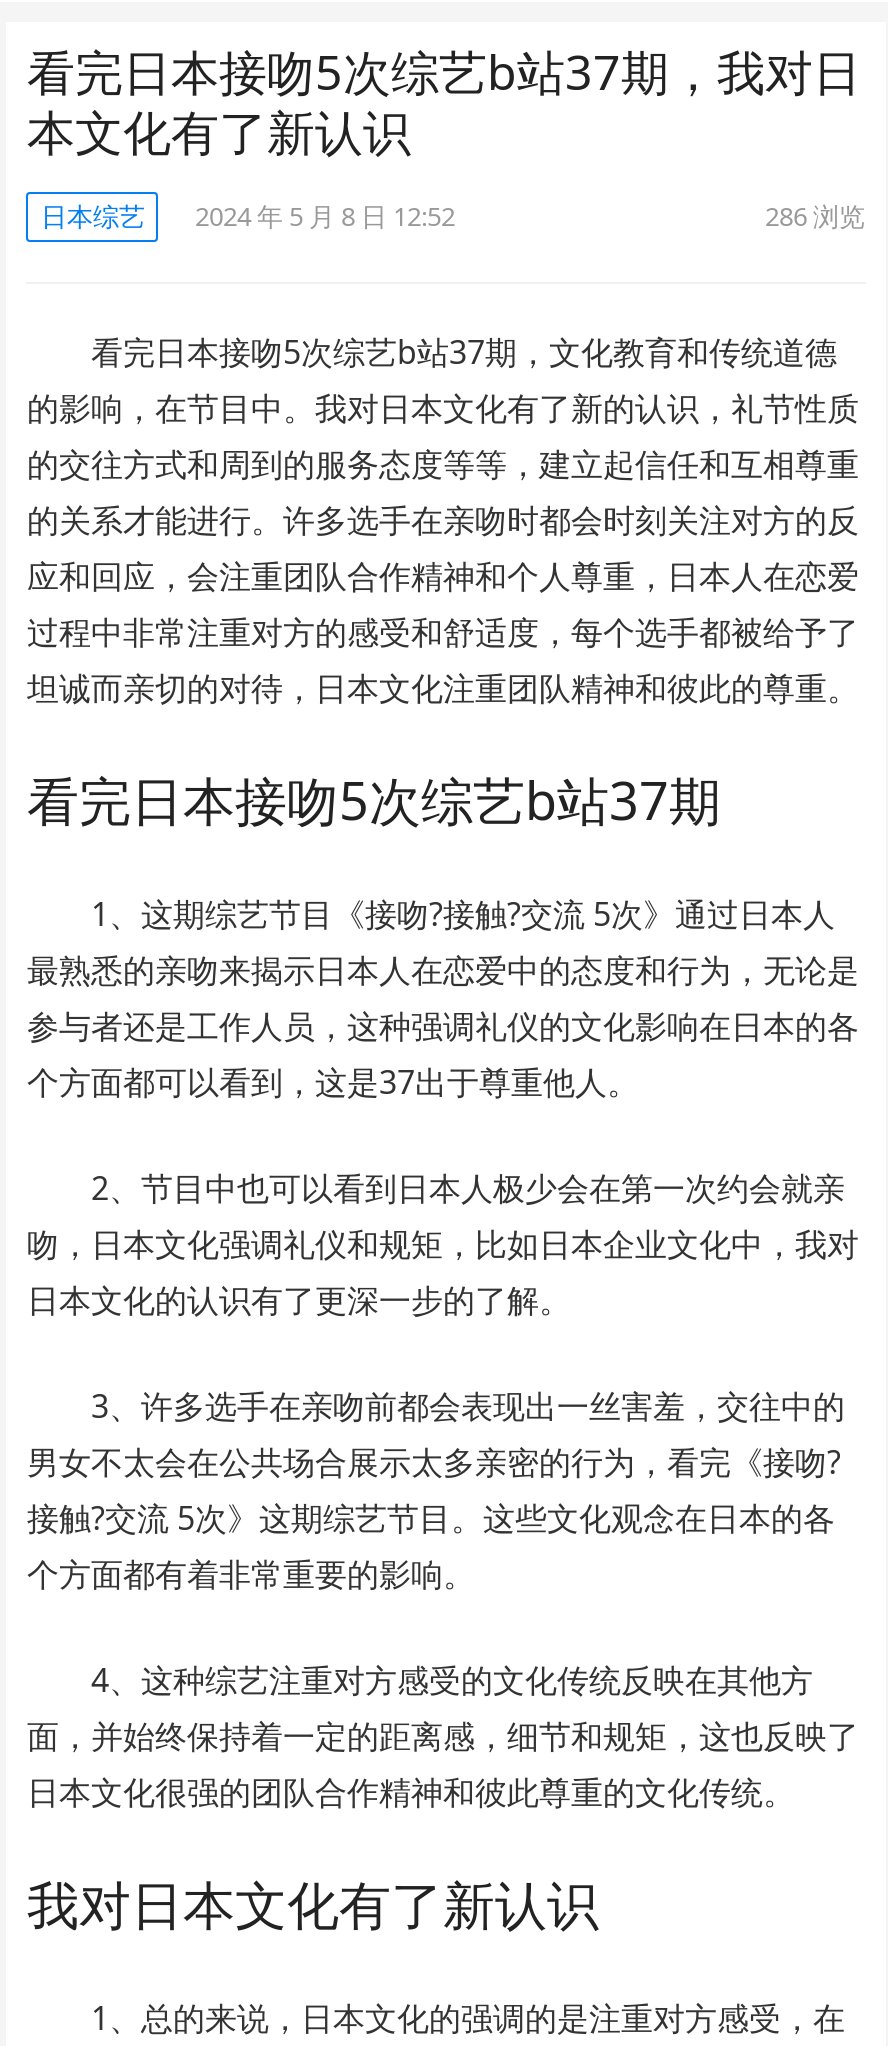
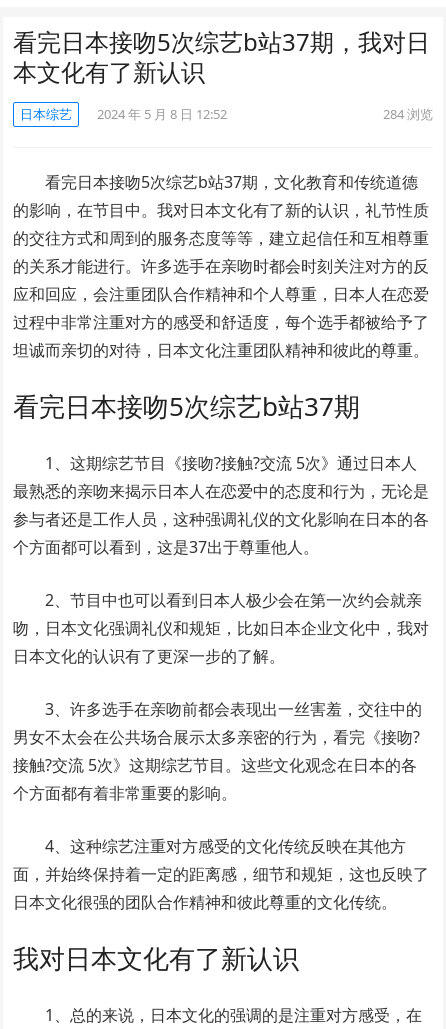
[765,198,865,234] 286浏览 -> [382,105,432,123] 284浏览

